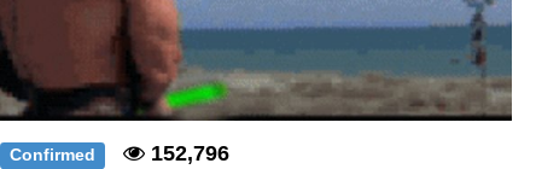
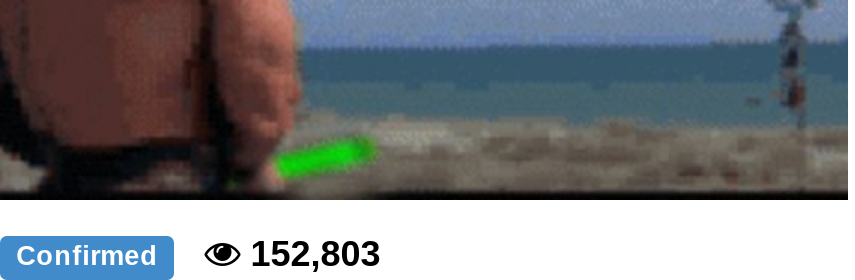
[145,141,230,165] 152,796 -> [240,233,380,273] 152,803

